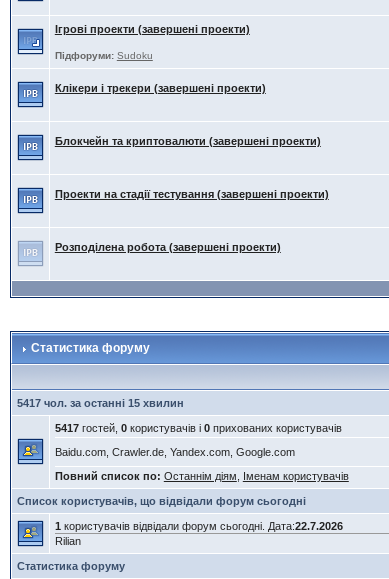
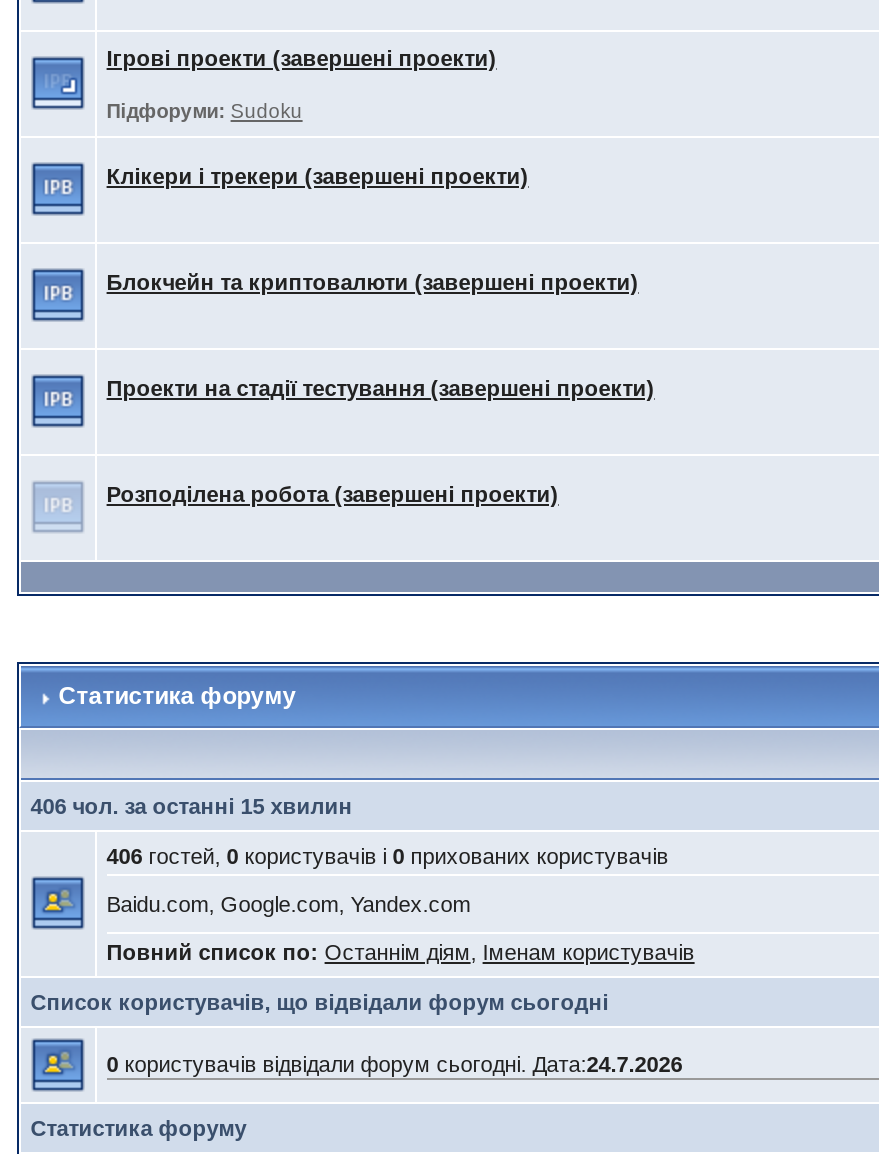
[17,397,184,409] 5417 чол. за останні 15 хвилин -> [31,794,353,818] 406 чол. за останні 15 хвилин
[55,422,342,434] 5417 гостей, 0 користувачів і 0 прихованих користувачів -> [107,844,669,868] 406 гостей, 0 користувачів і 0 прихованих користувачів
[55,446,295,458] Baidu.com, Crawler.de, Yandex.com, Google.com -> [107,892,471,916] Baidu.com, Google.com, Yandex.com
[55,520,343,547] 1 користувачів відвідали форум сьогодні. Дата:22.7.2026 | Rilian -> [107,1052,683,1076] 0 користувачів відвідали форум сьогодні. Дата:24.7.2026

